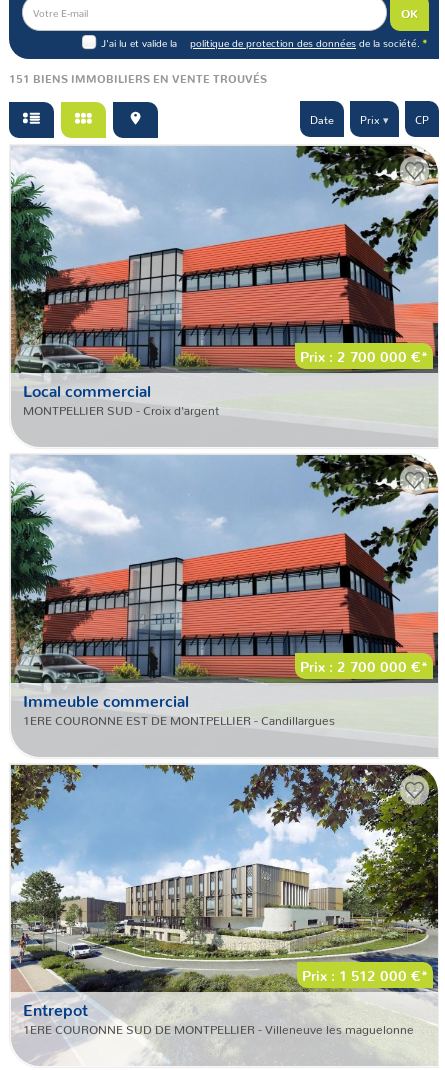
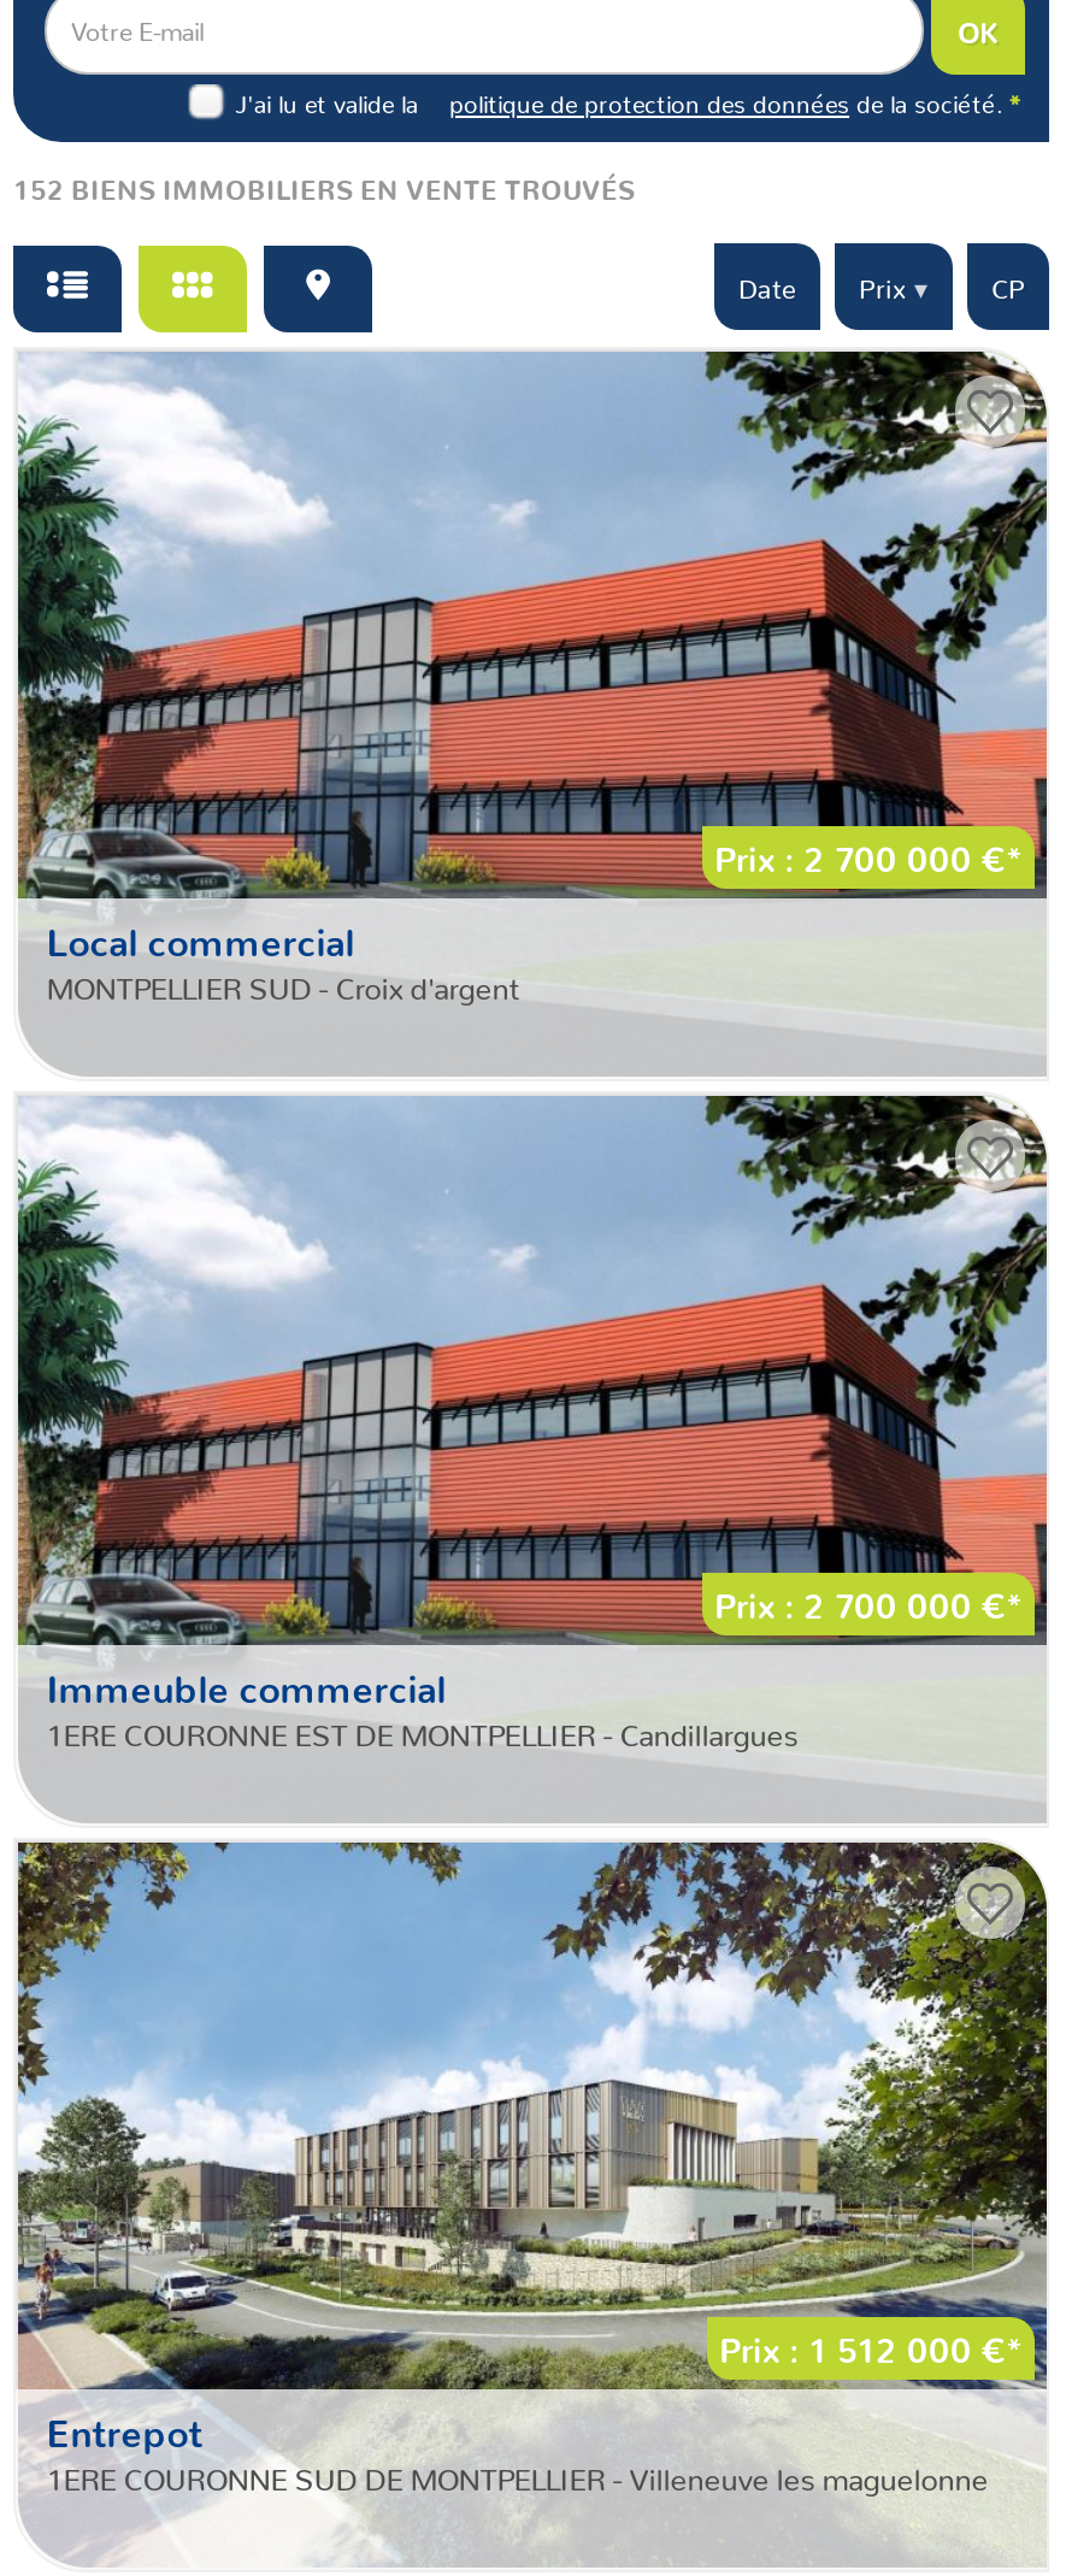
[9,69,267,86] 151 BIENS IMMOBILIERS EN VENTE TROUVÉS -> [13,167,635,208] 152 BIENS IMMOBILIERS EN VENTE TROUVÉS

